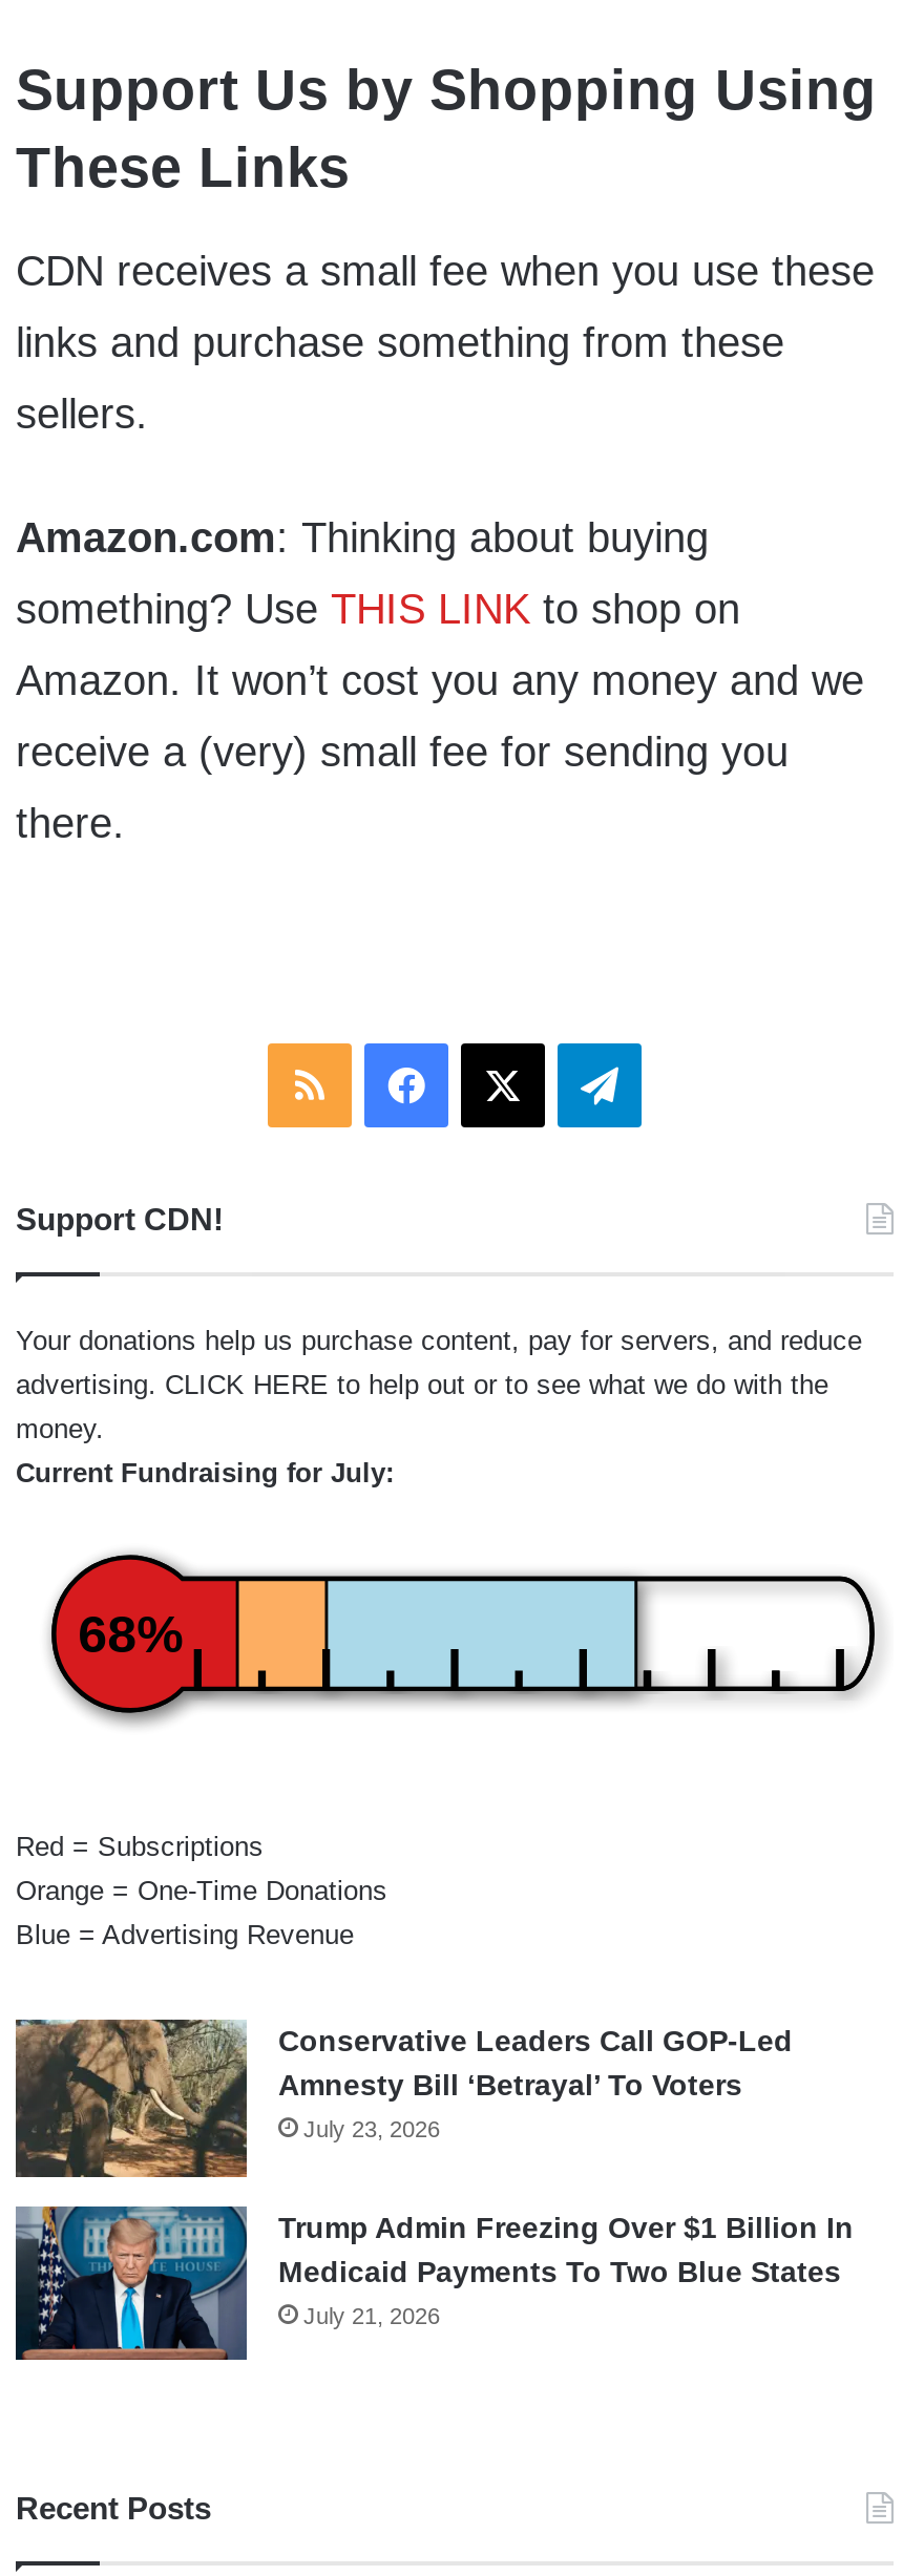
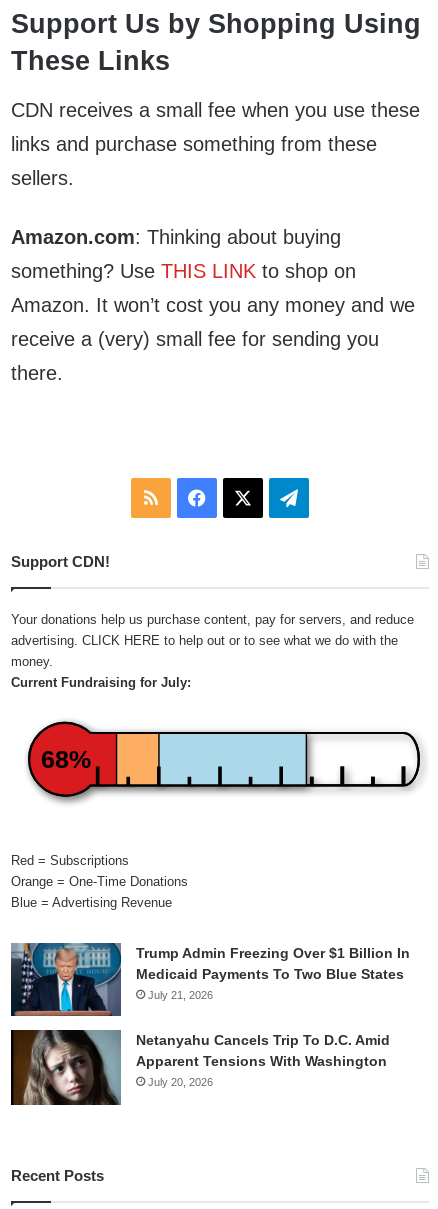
[16,2018,793,2179] [image] | Conservative Leaders Call GOP-Led | Amnesty Bill ‘Betrayal’ To Voters | July 23, 2026 -> none
moved [14,2202,854,2360] -> [10,941,410,1016]: [image] | Trump Admin Freezing Over $1 Billion In | Medicaid Payments To Two Blue States | July 21, 2026
none -> [10,1029,390,1106] [image] | Netanyahu Cancels Trip To D.C. Amid | Apparent Tensions With Washington | July 20, 2026

